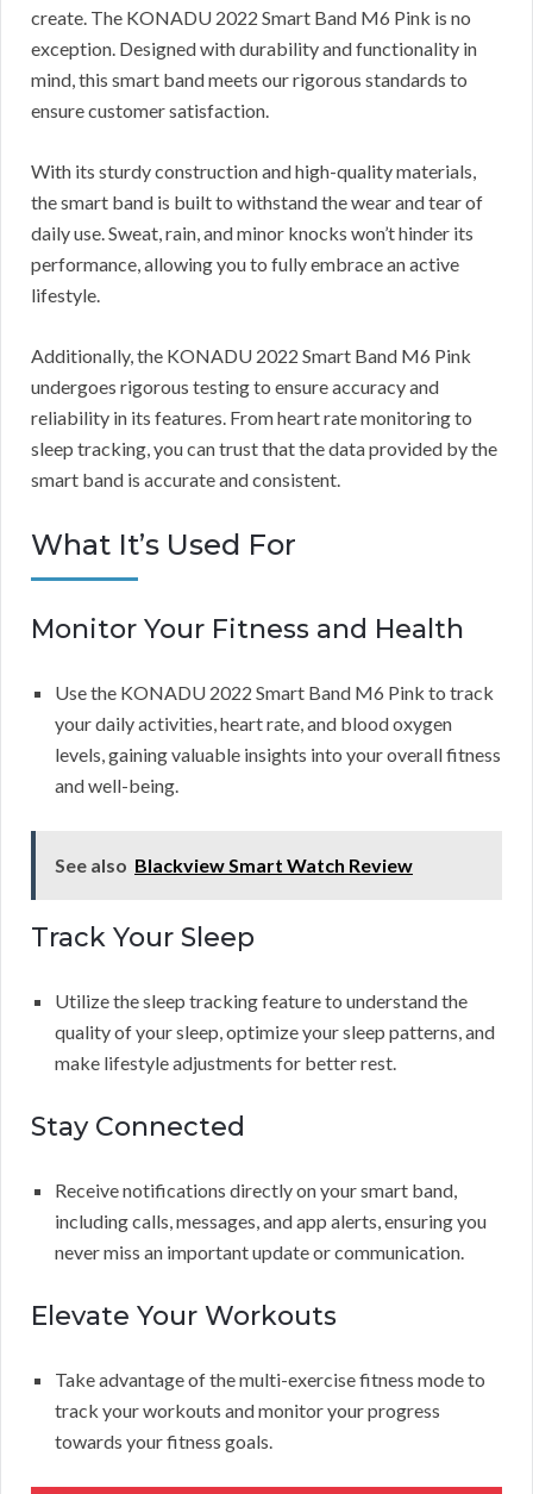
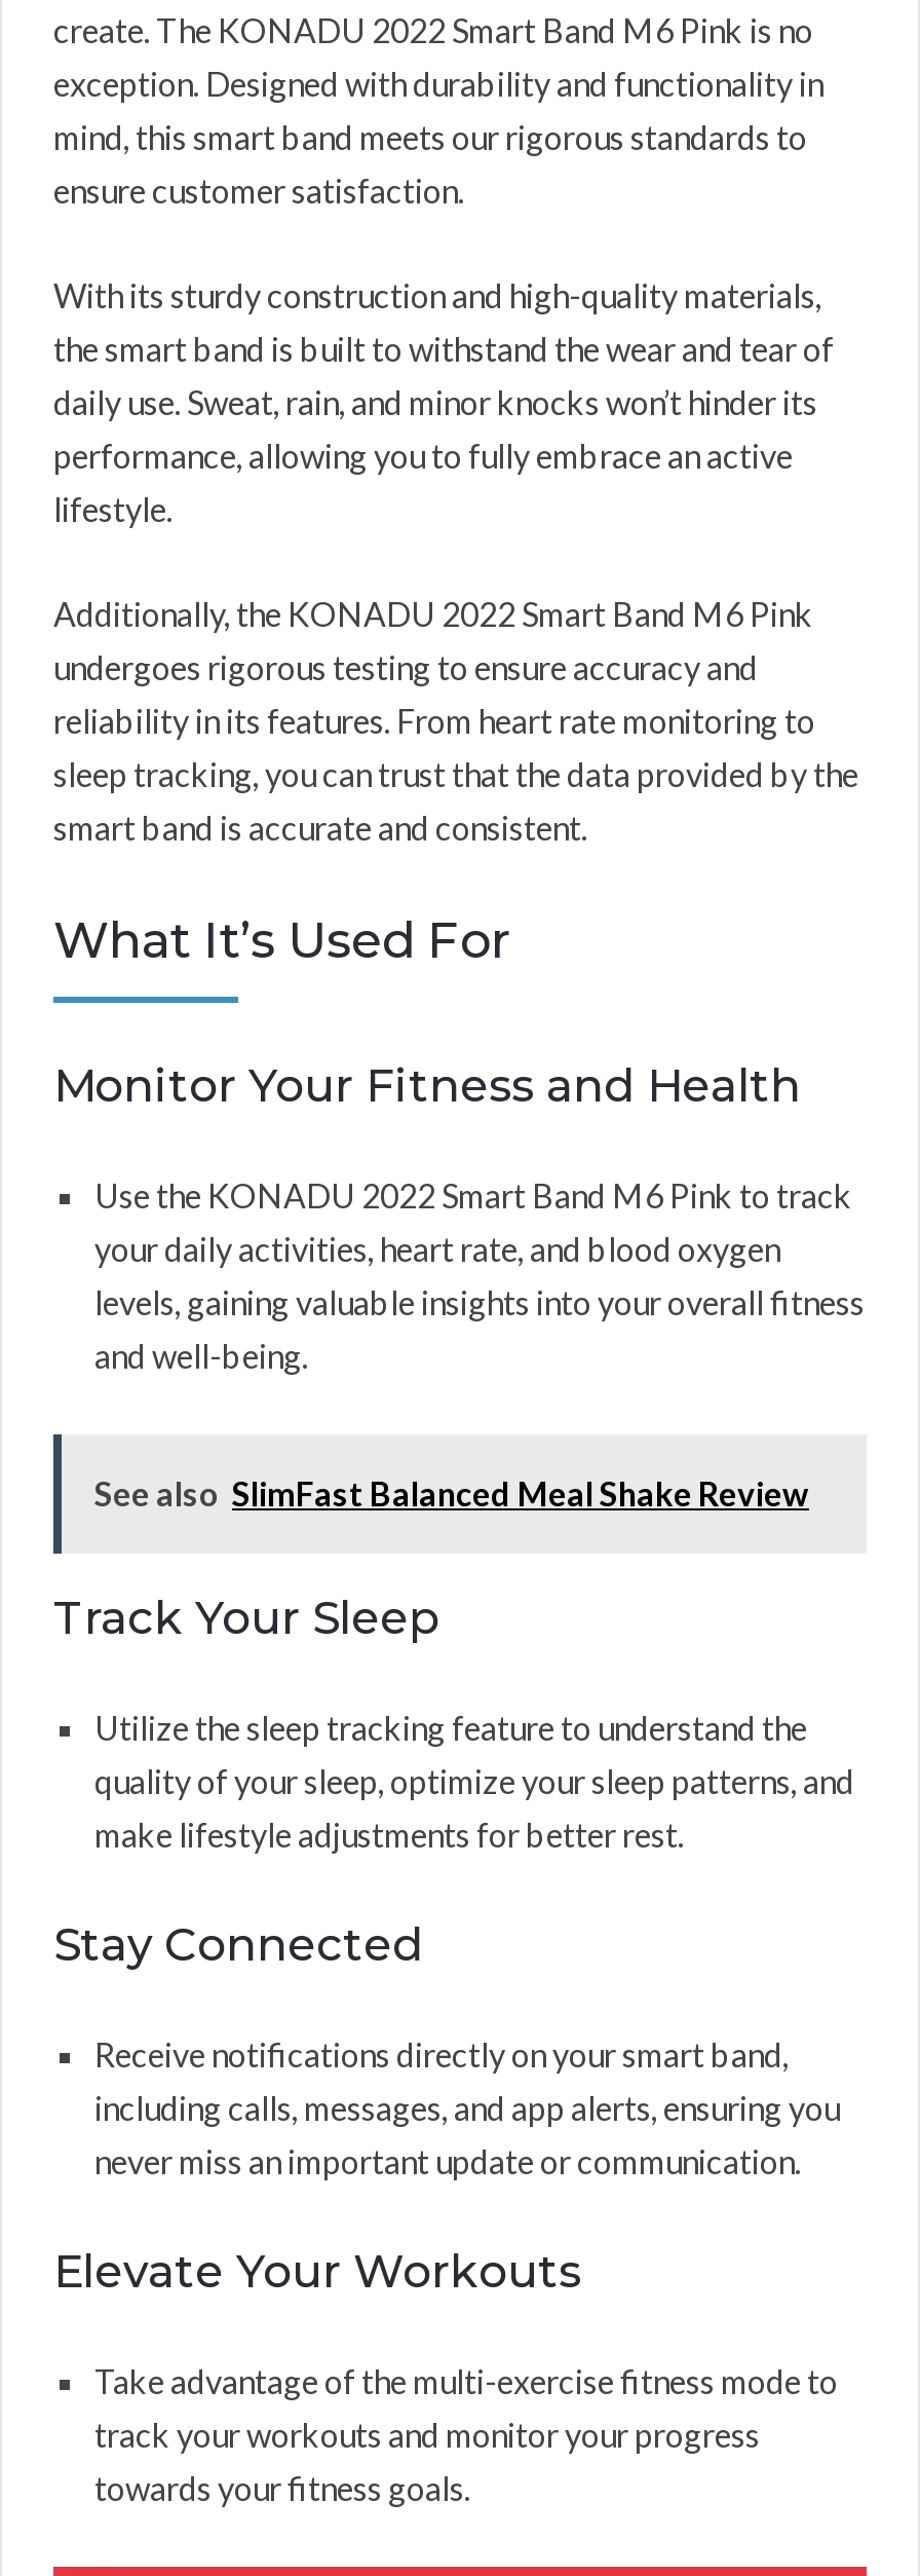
[55,853,413,876] See also Blackview Smart Watch Review -> [94,1473,809,1512] See also SlimFast Balanced Meal Shake Review

